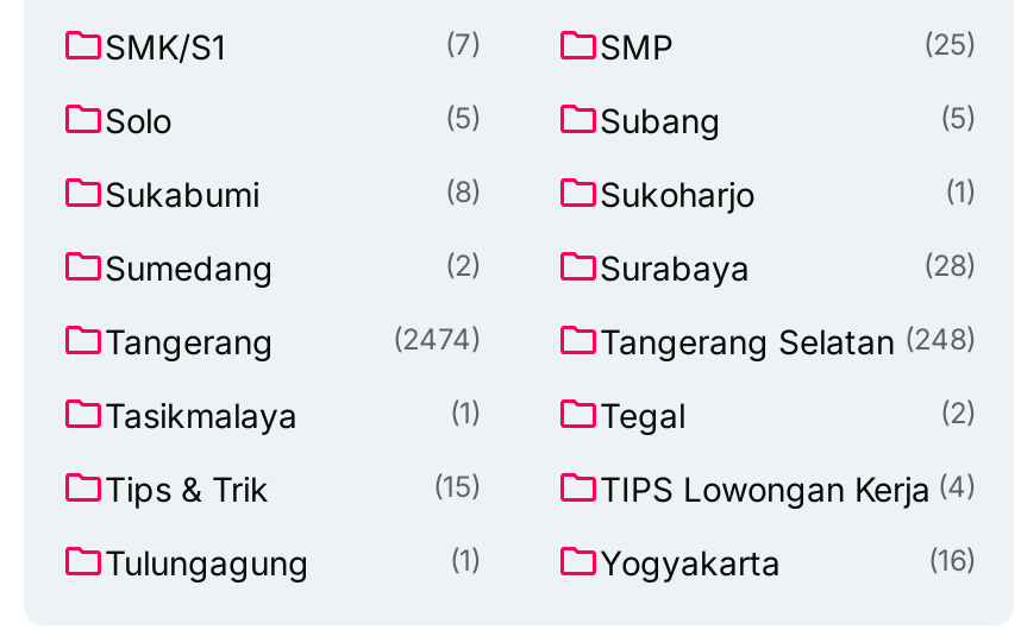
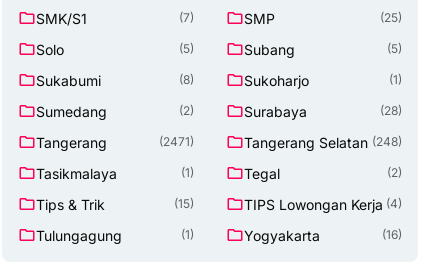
[393,322,481,357] (2474) -> [159,134,194,149] (2471)

